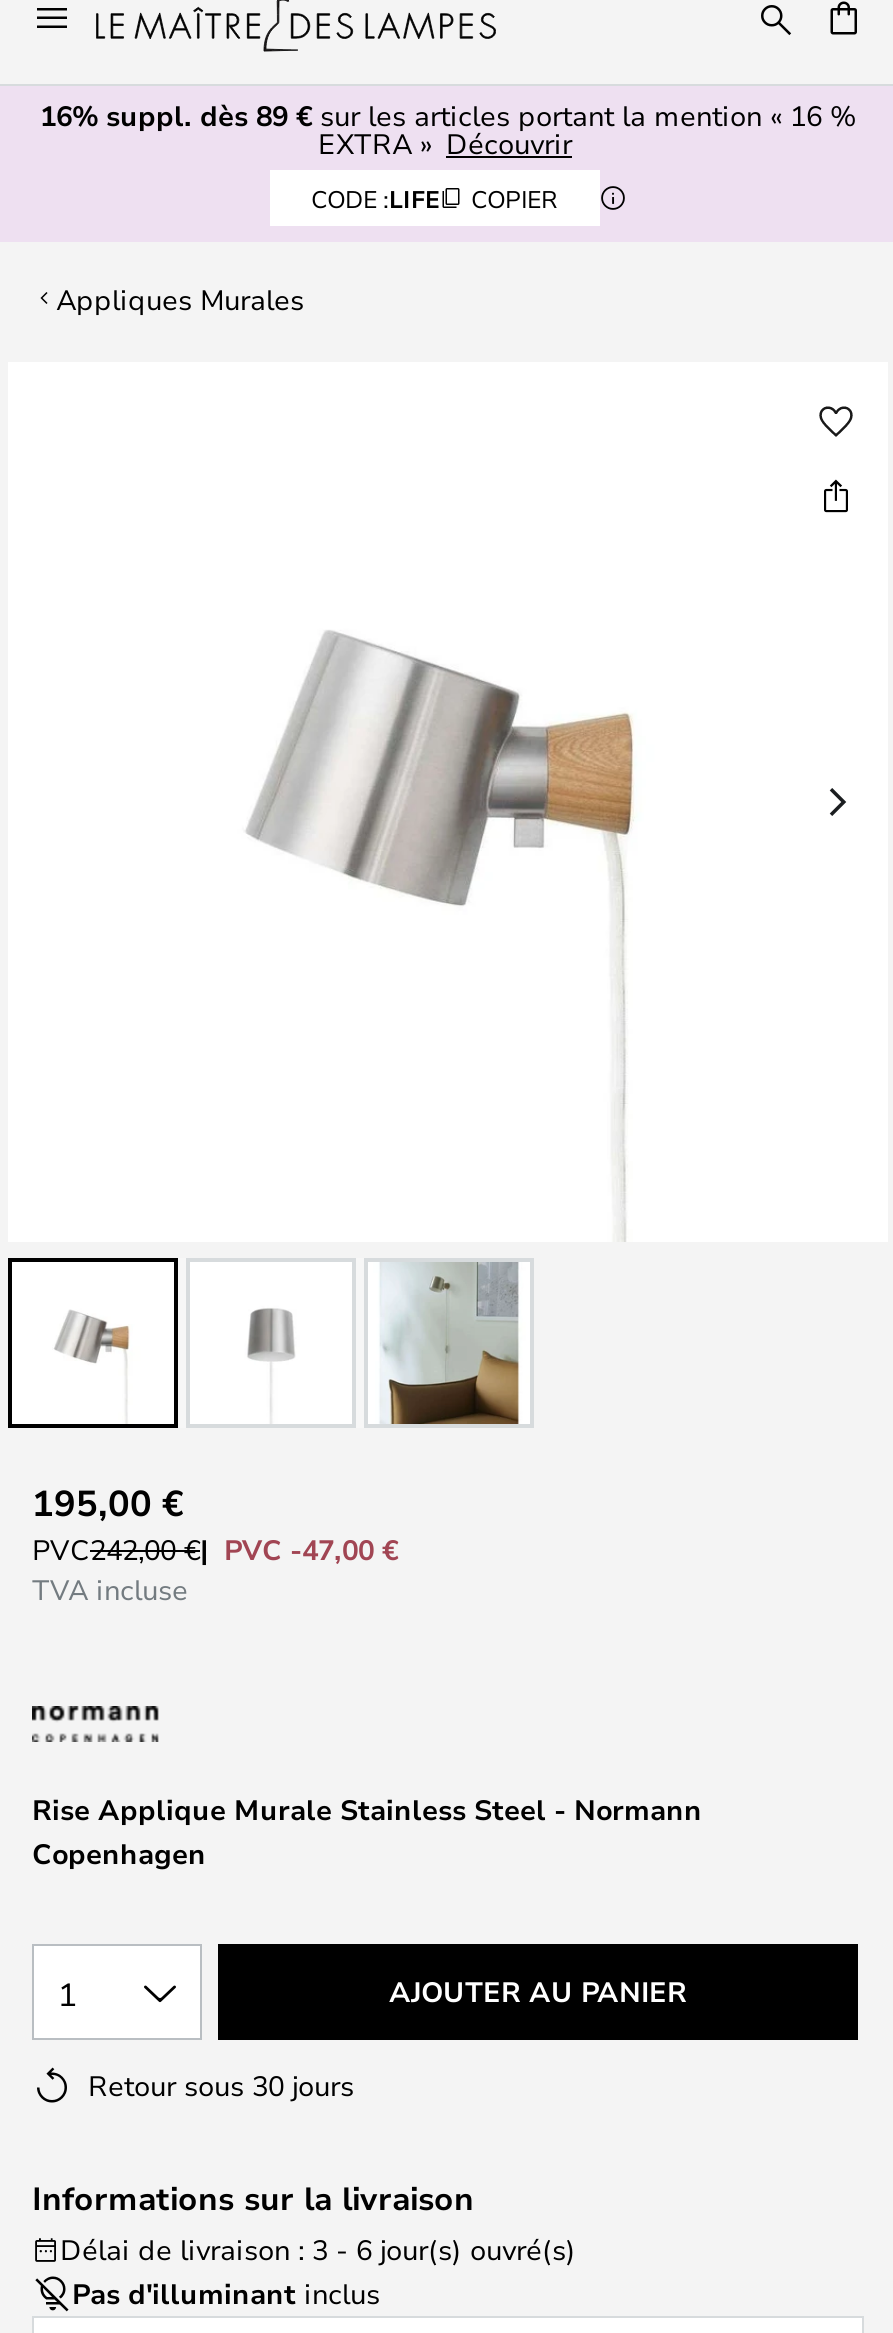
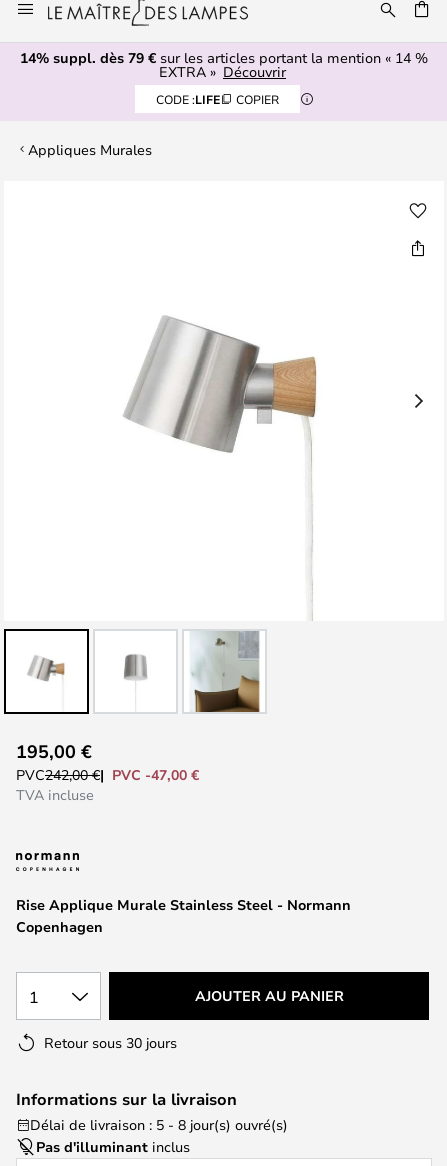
[40,96,856,134] 16% suppl. dès 89 €sur les articles portant la mention « 16 % -> [20,48,428,67] 14% suppl. dès 79 €sur les articles portant la mention « 14 %
[60,2230,576,2268] Délai de livraison : 3 - 6 jour(s) ouvré(s) -> [30,1115,288,1134] Délai de livraison : 5 - 8 jour(s) ouvré(s)

